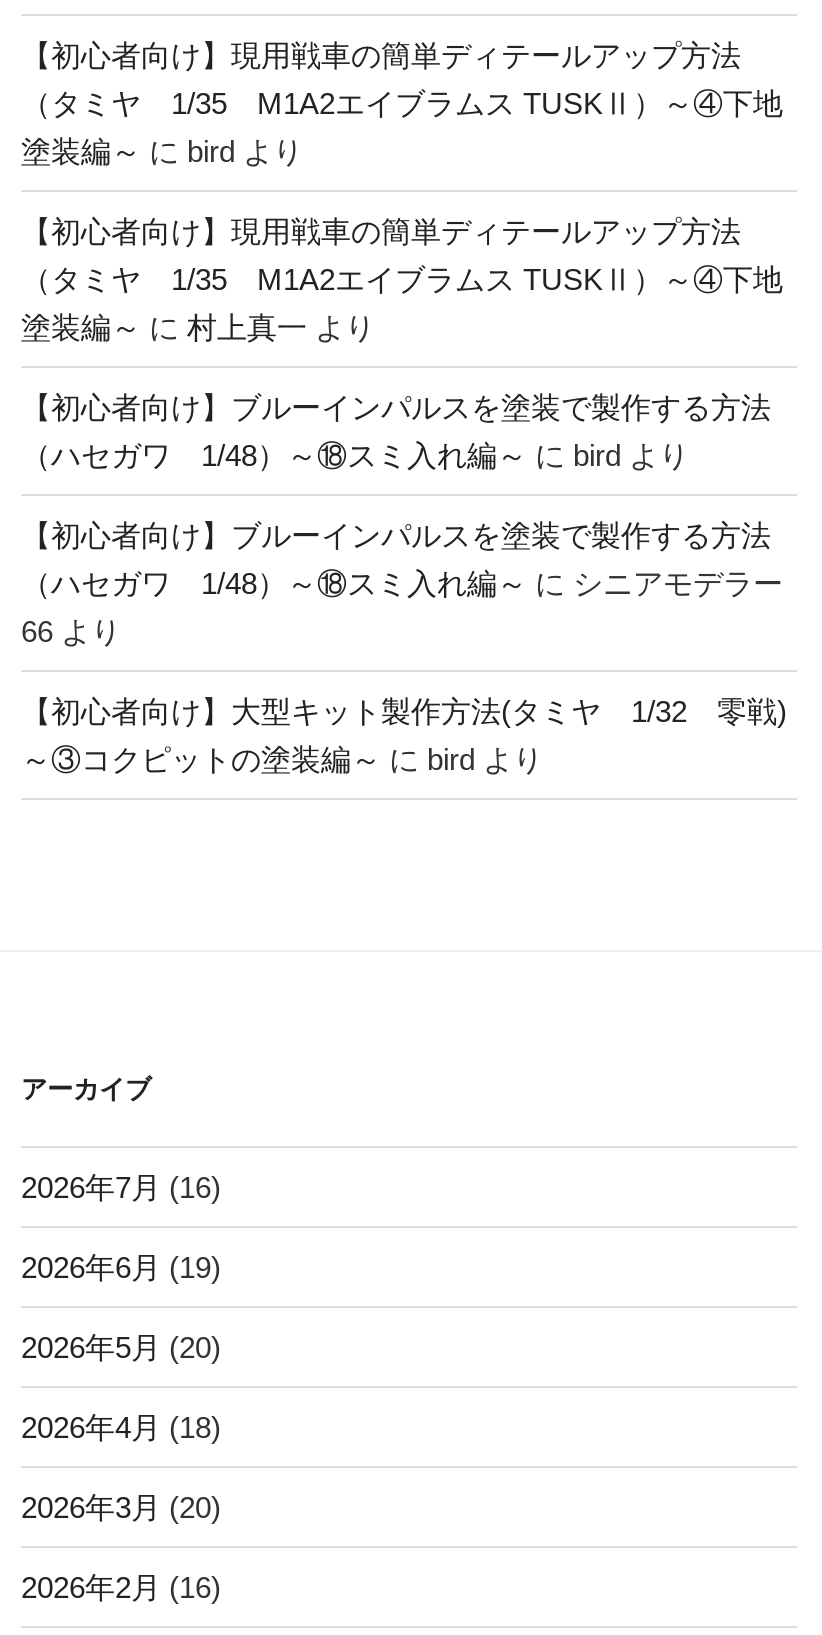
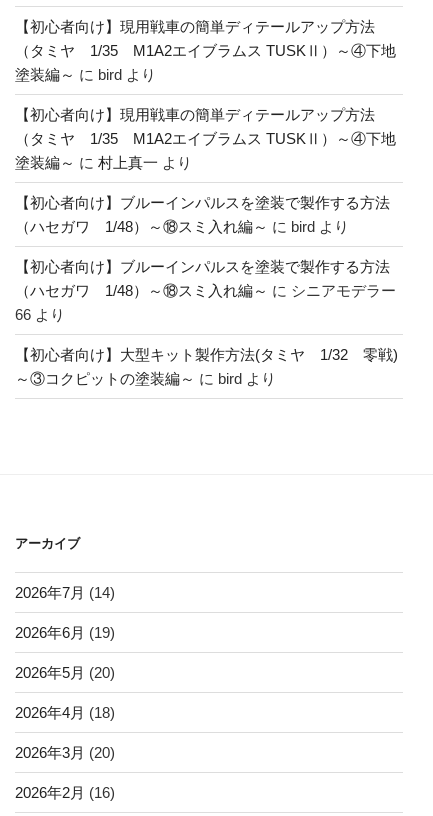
[21,1169,221,1203] 2026年7月(16) -> [15,584,115,601] 2026年7月(14)

